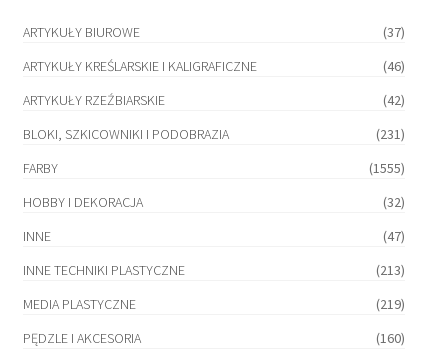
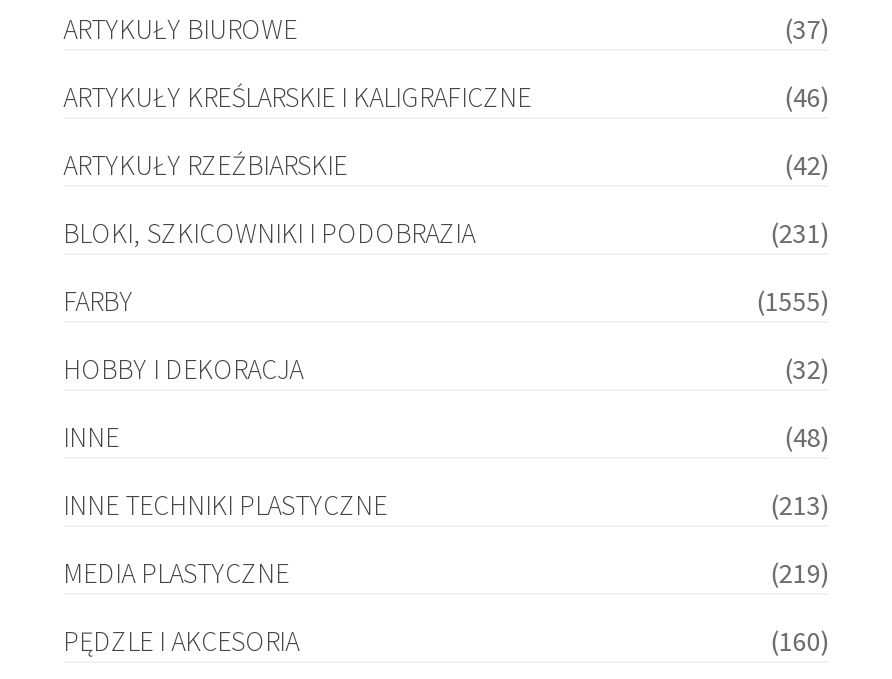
[383,227,405,245] (47) -> [785,419,829,455] (48)

